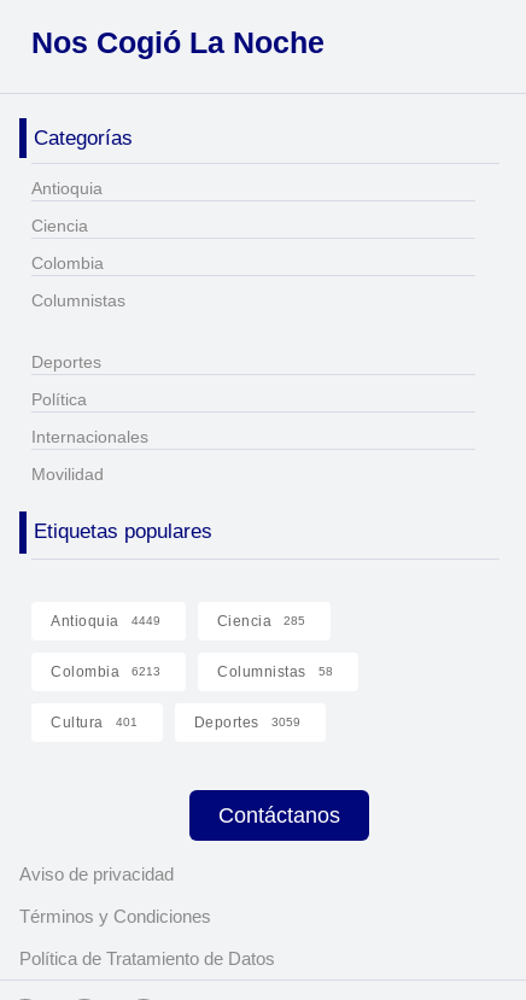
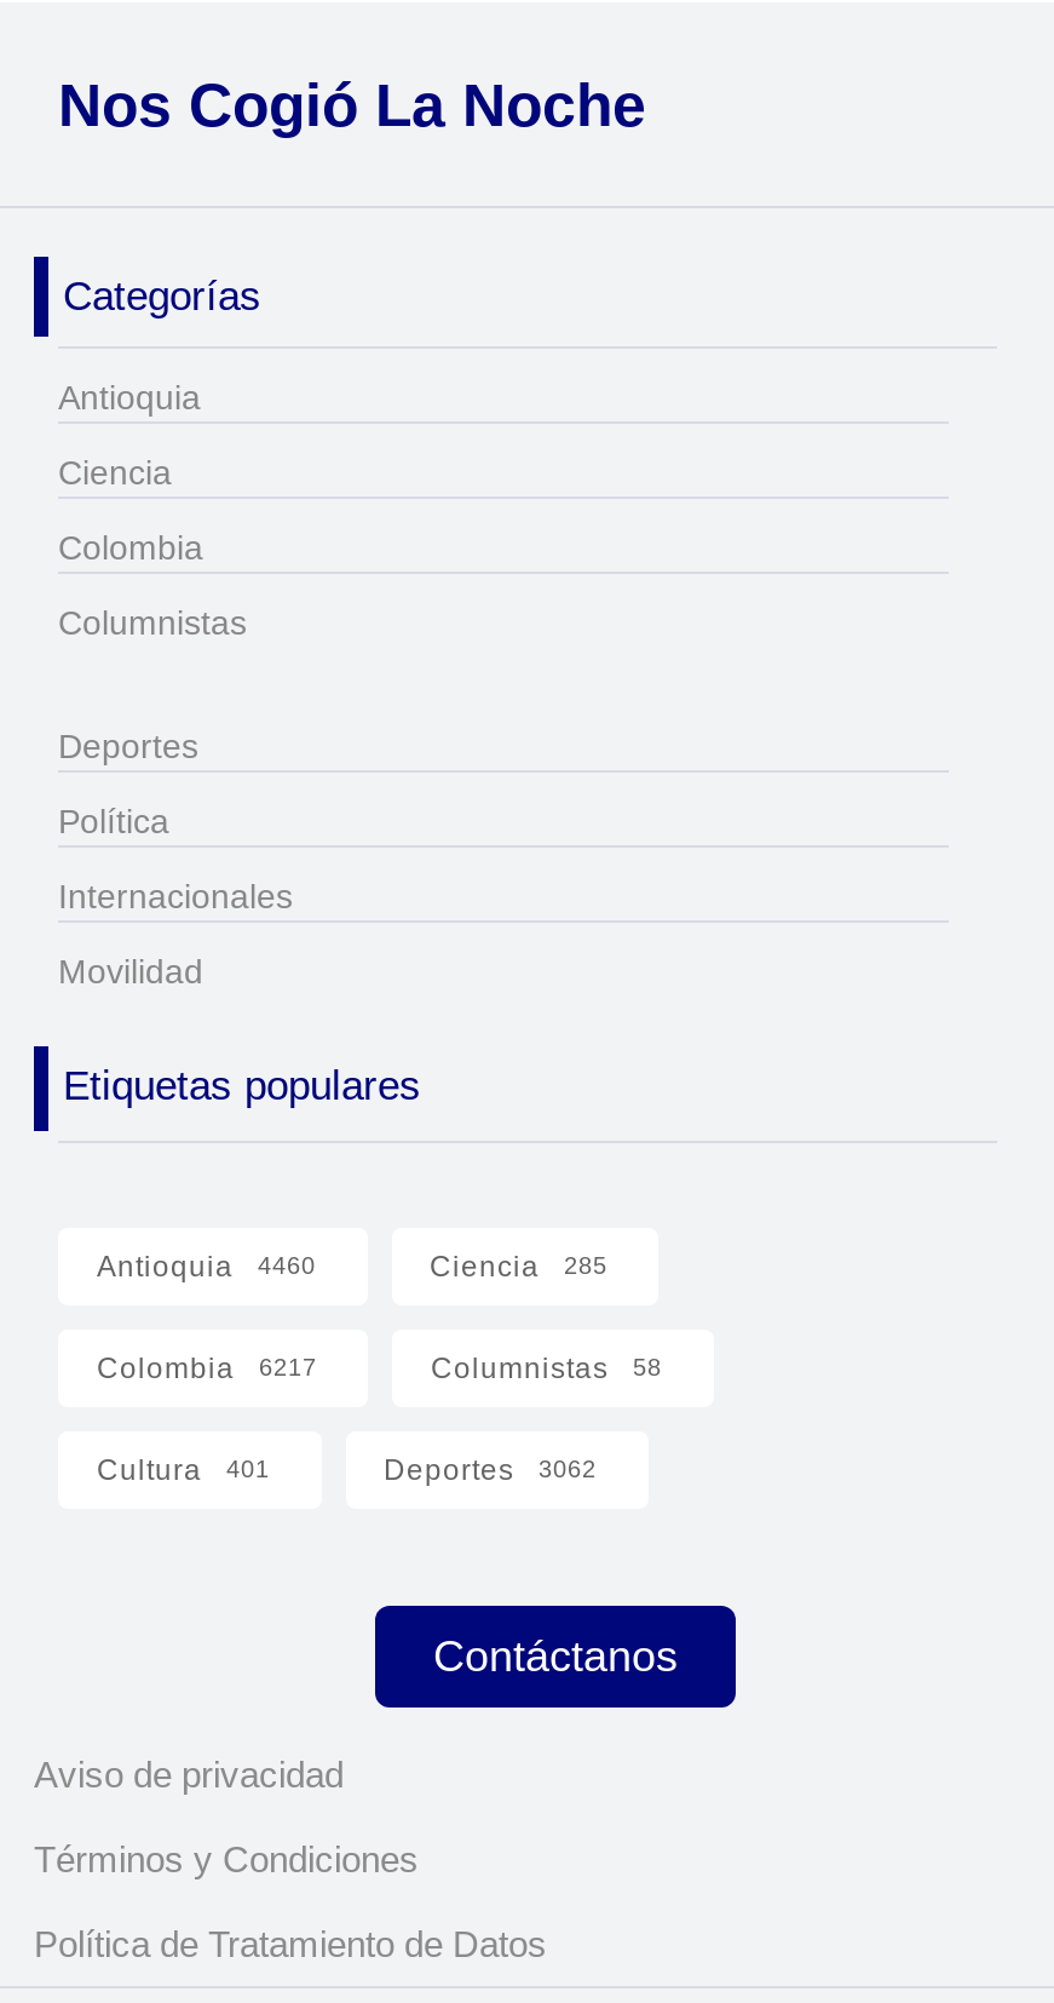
[51,613,160,630] Antioquia 4449 -> [97,1249,316,1282] Antioquia 4460
[51,664,160,681] Colombia 6213 -> [97,1350,317,1384] Colombia 6217
[194,715,300,732] Deportes 3059 -> [384,1452,597,1486] Deportes 3062

